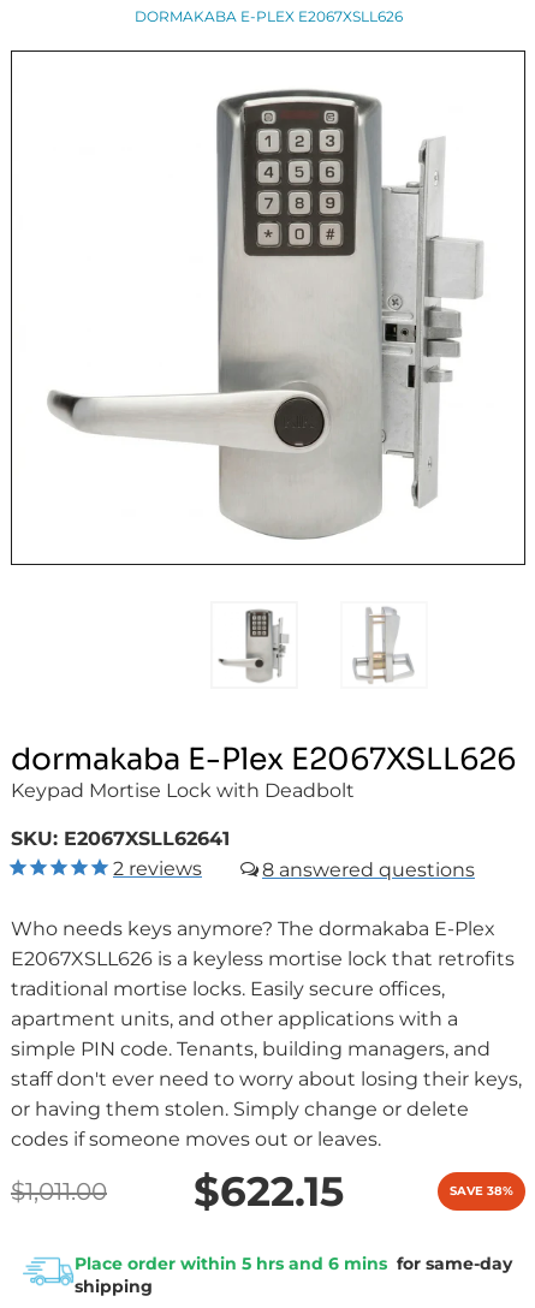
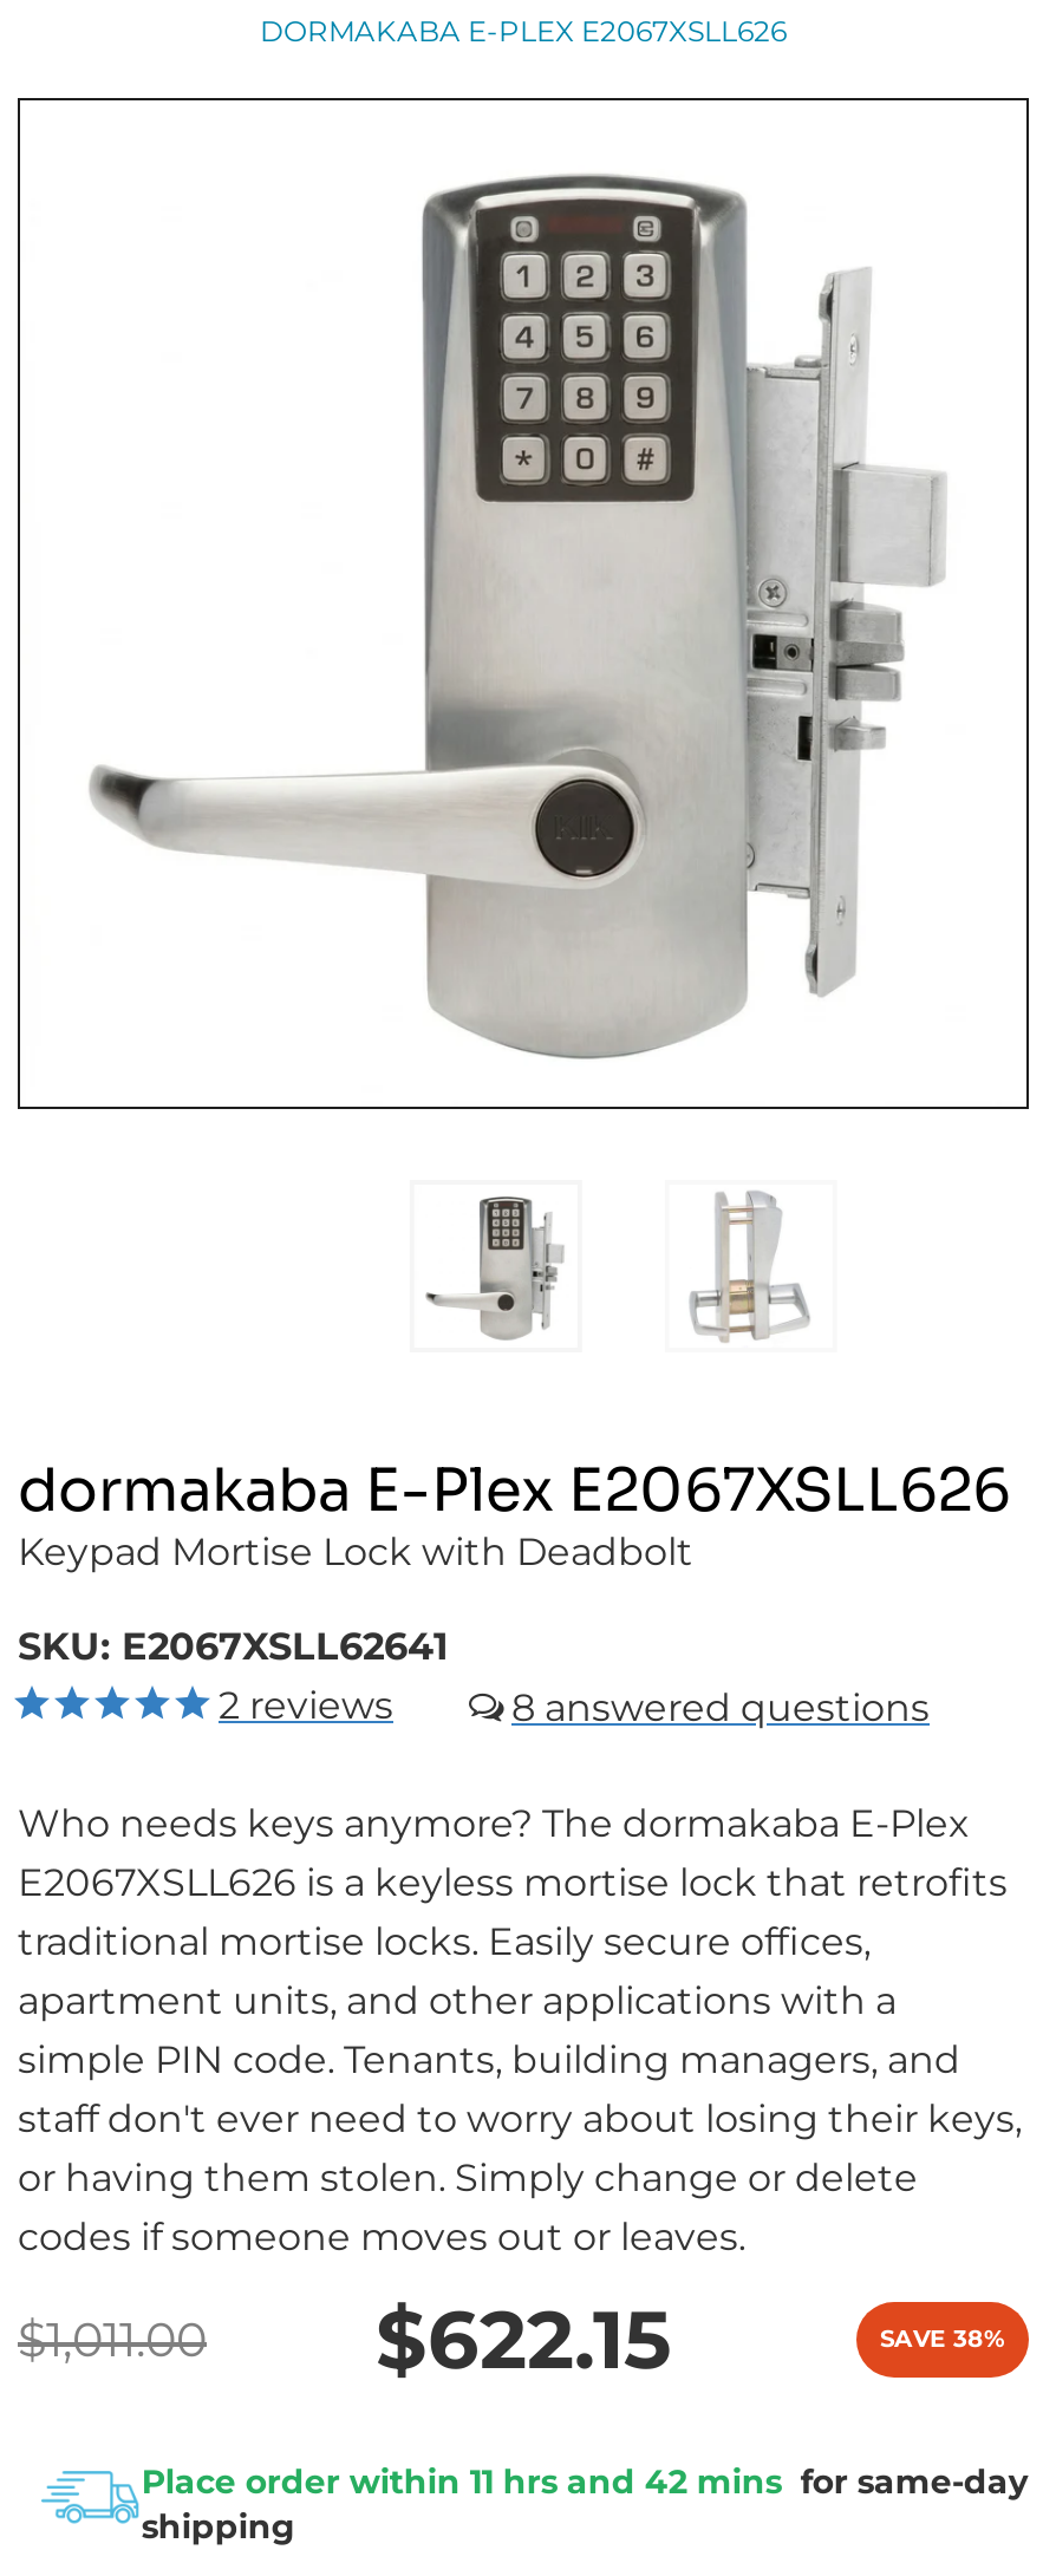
[75,1252,513,1274] Place order within 5 hrs and 6 mins for same-day -> [141,2459,1027,2502] Place order within 11 hrs and 42 mins for same-day

